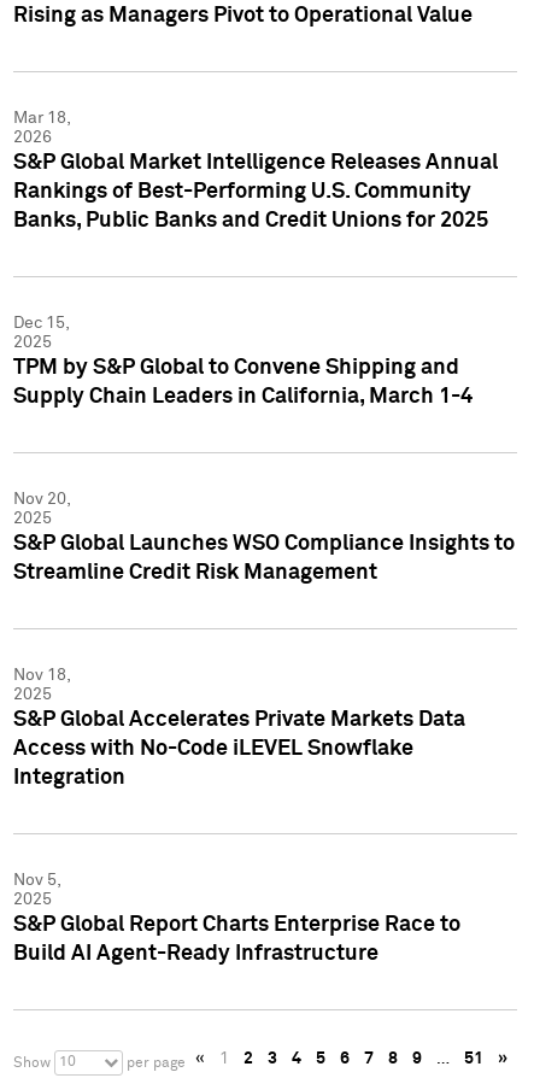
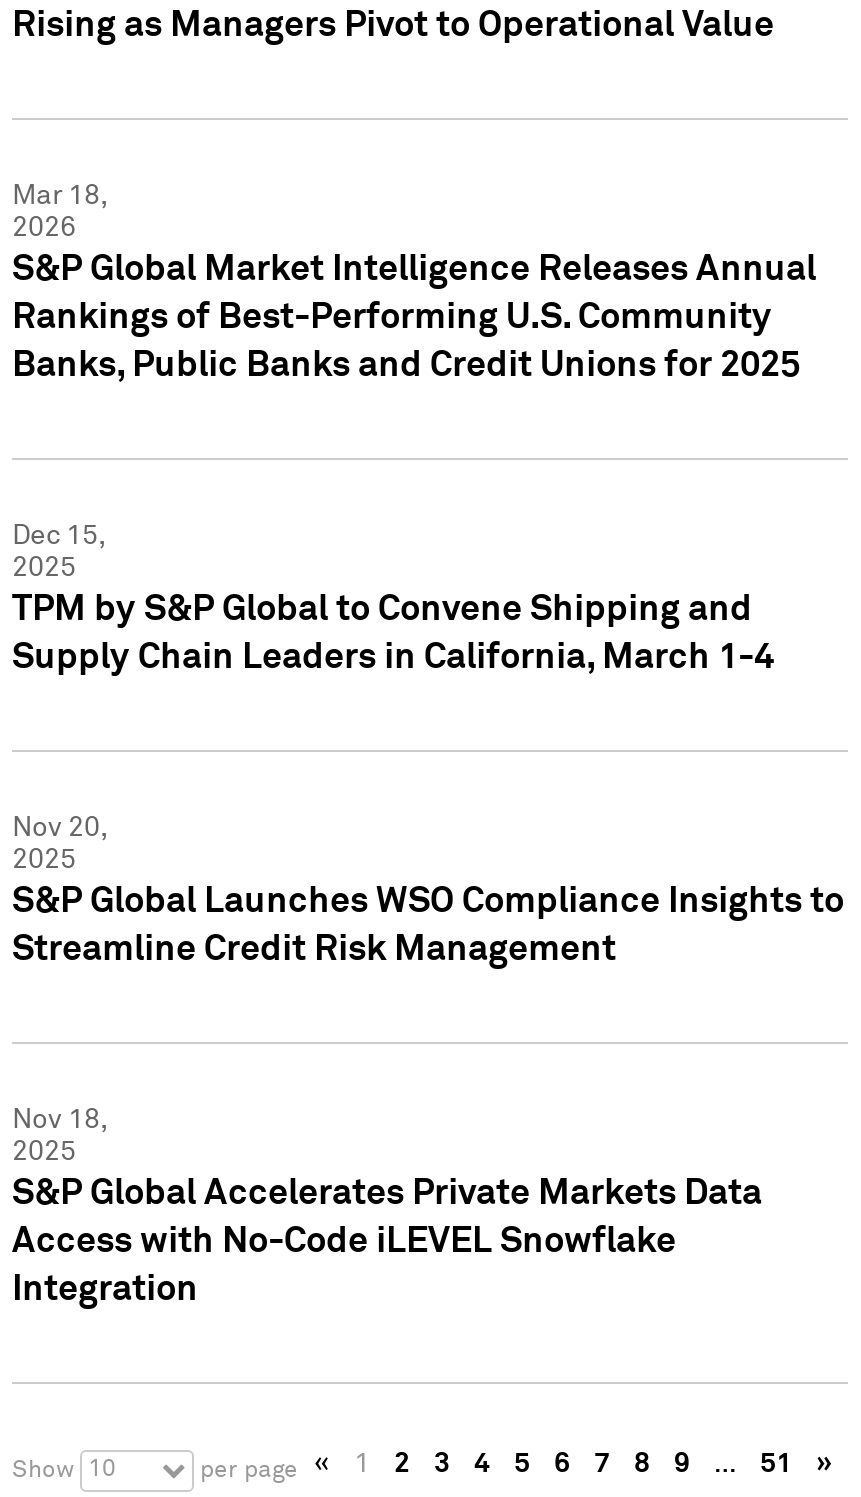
[13,872,460,965] Nov 5, | 2025 | S&P Global Report Charts Enterprise Race to | Build AI Agent-Ready Infrastructure -> none

